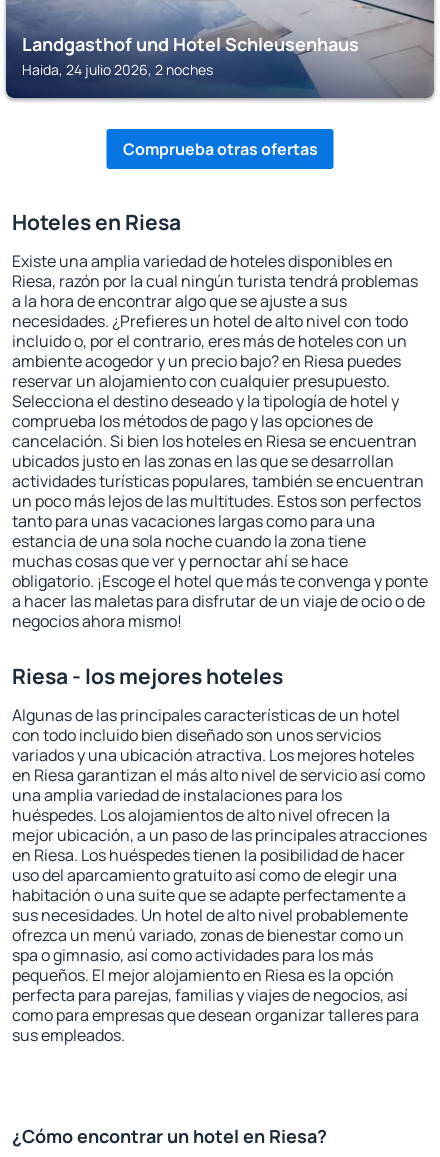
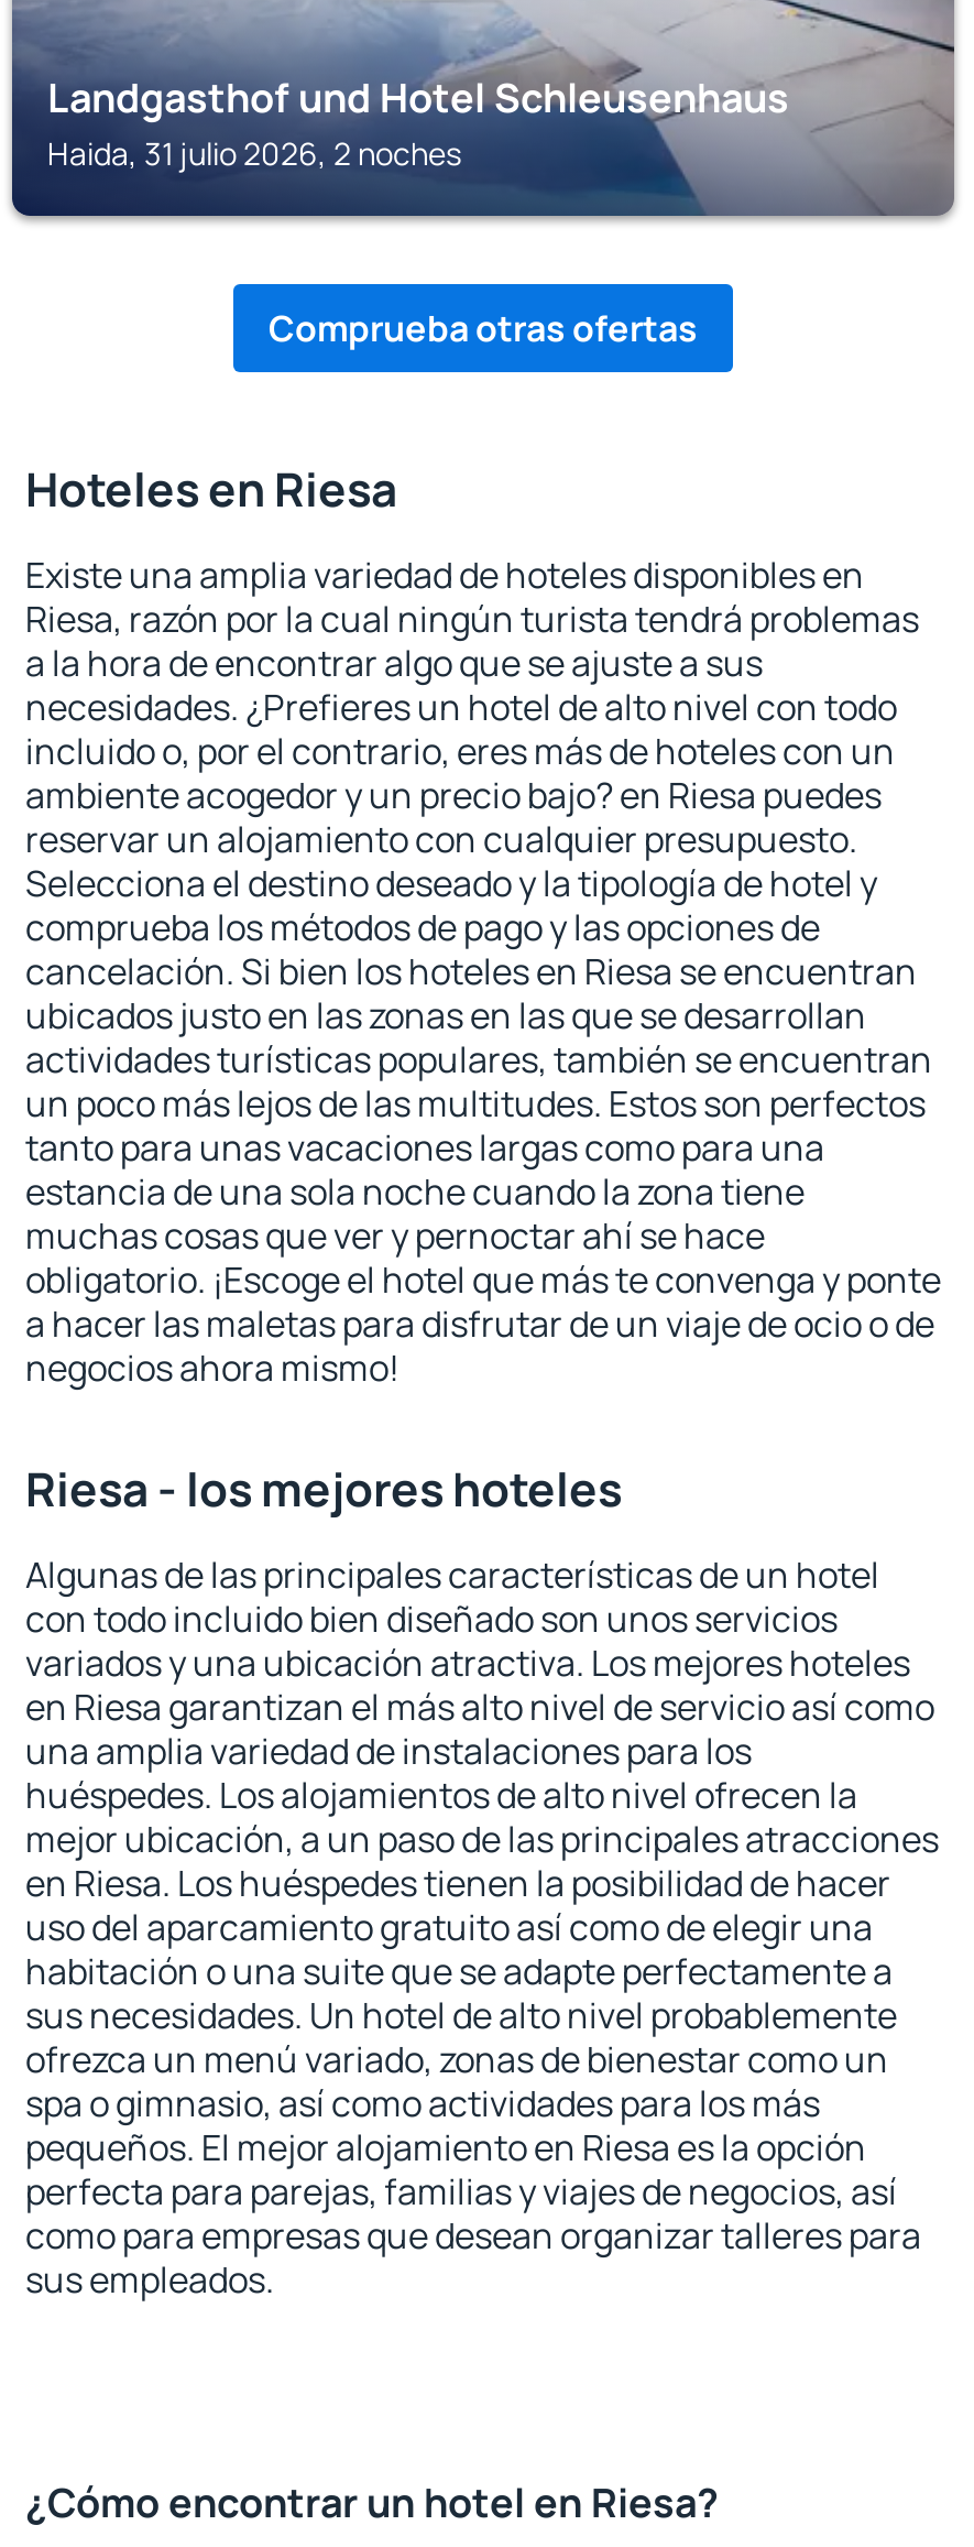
[22,60,213,79] Haida, 24 julio 2026, 2 noches -> [47,132,461,174] Haida, 31 julio 2026, 2 noches

